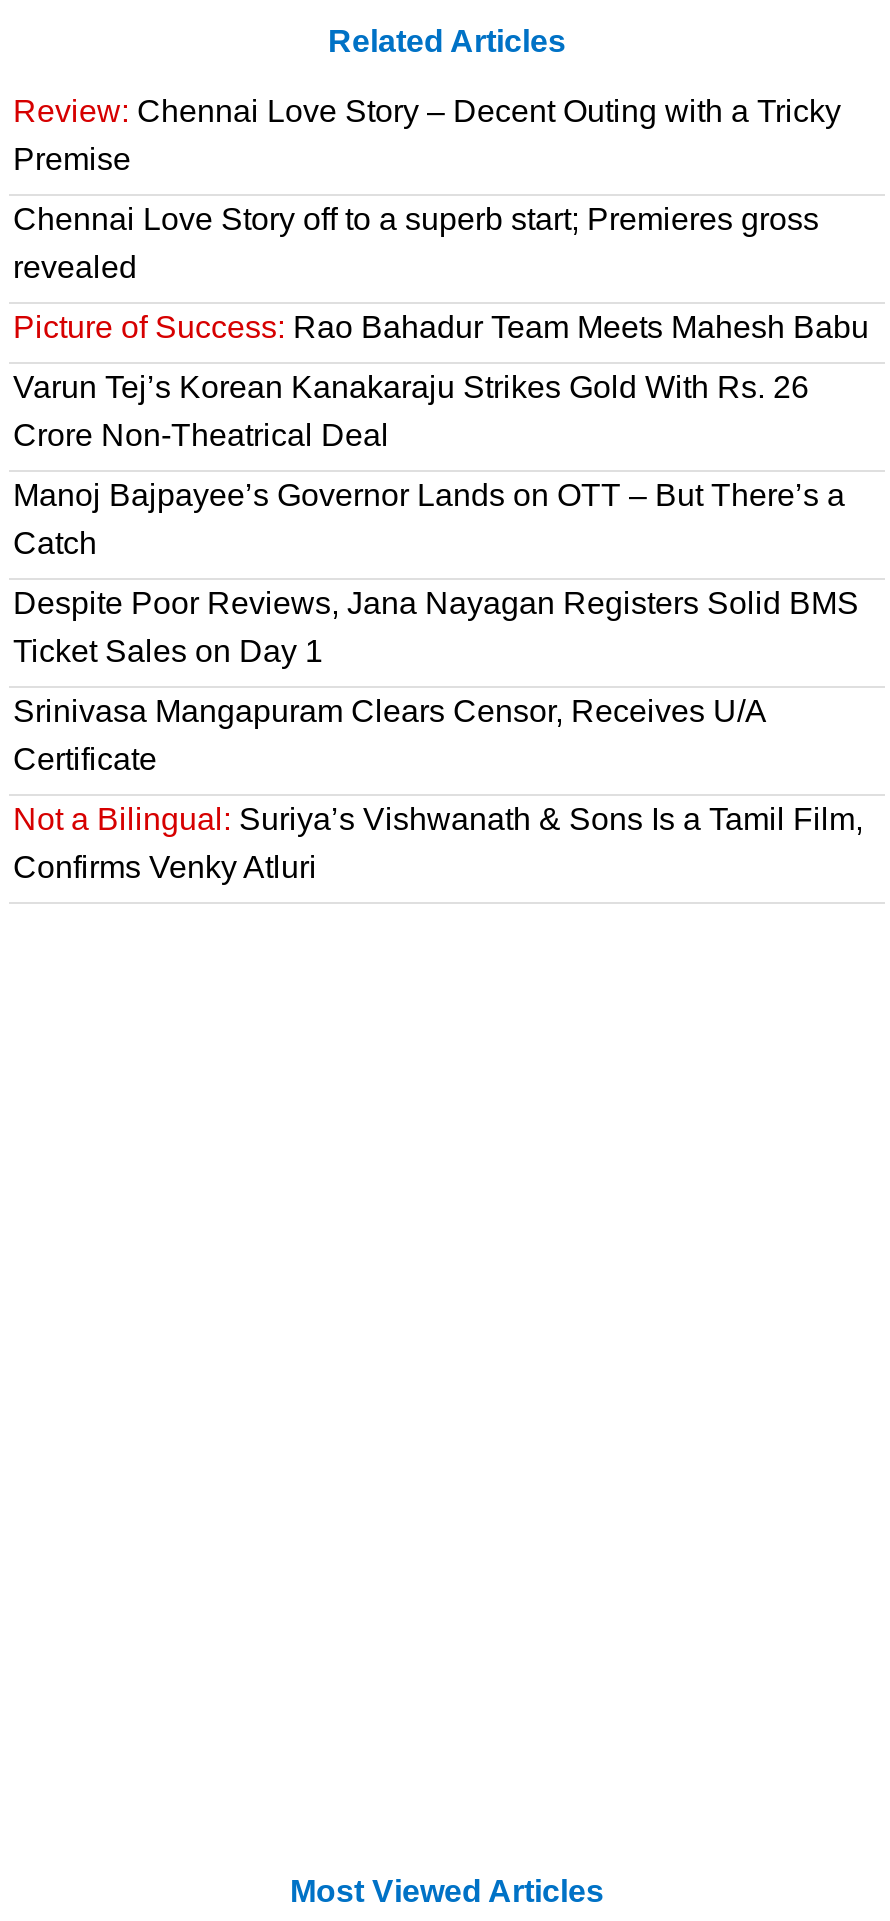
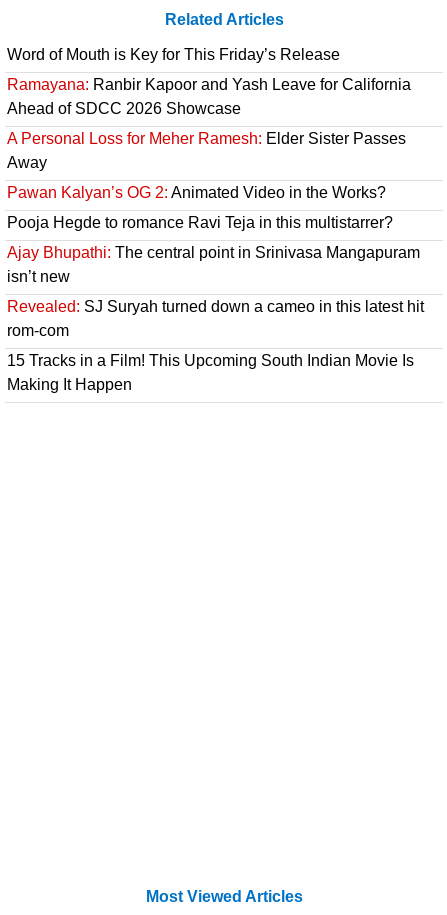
[13,94,841,176] Review: Chennai Love Story – Decent Outing with a Tricky | Premise -> [7,46,340,63] Word of Mouth is Key for This Friday’s Release
[13,202,819,284] Chennai Love Story off to a superb start; Premieres gross | revealed -> [7,76,411,117] Ramayana: Ranbir Kapoor and Yash Leave for California | Ahead of SDCC 2026 Showcase
[13,310,869,344] Picture of Success: Rao Bahadur Team Meets Mahesh Babu -> [7,130,406,171] A Personal Loss for Meher Ramesh: Elder Sister Passes | Away
[13,370,809,452] Varun Tej’s Korean Kanakaraju Strikes Gold With Rs. 26 | Crore Non-Theatrical Deal -> [7,184,386,201] Pawan Kalyan’s OG 2: Animated Video in the Works?
[13,478,845,560] Manoj Bajpayee’s Governor Lands on OTT – But There’s a | Catch -> [7,214,393,231] Pooja Hegde to romance Ravi Teja in this multistarrer?
[13,586,859,668] Despite Poor Reviews, Jana Nayagan Registers Solid BMS | Ticket Sales on Day 1 -> [7,244,420,285] Ajay Bhupathi: The central point in Srinivasa Mangapuram | isn’t new
[13,694,765,776] Srinivasa Mangapuram Clears Censor, Receives U/A | Certificate -> [7,298,424,339] Revealed: SJ Suryah turned down a cameo in this latest hit | rom-com
[13,802,863,884] Not a Bilingual: Suriya’s Vishwanath & Sons Is a Tamil Film, | Confirms Venky Atluri -> [7,352,414,393] 15 Tracks in a Film! This Upcoming South Indian Movie Is | Making It Happen

